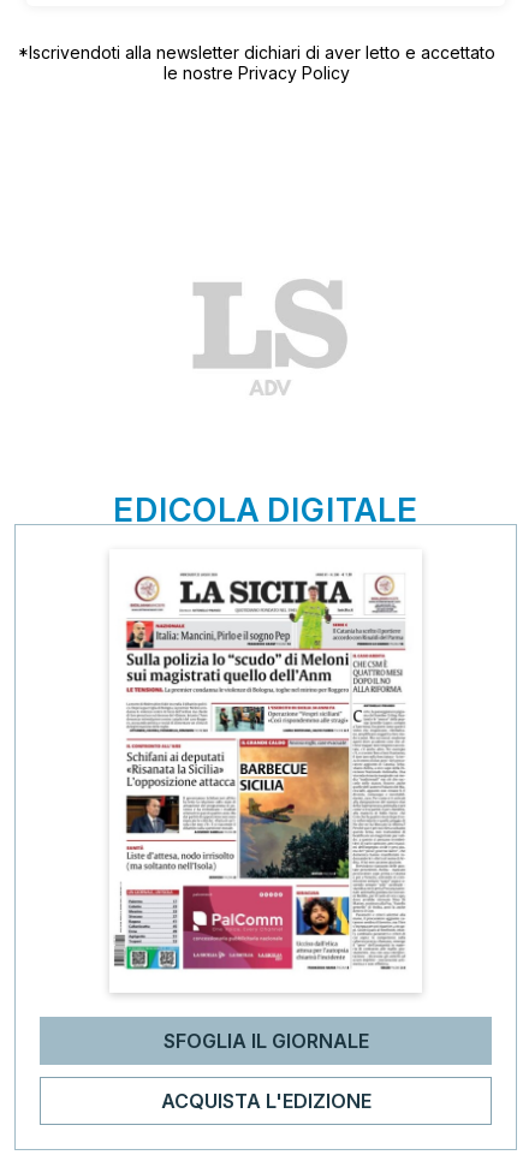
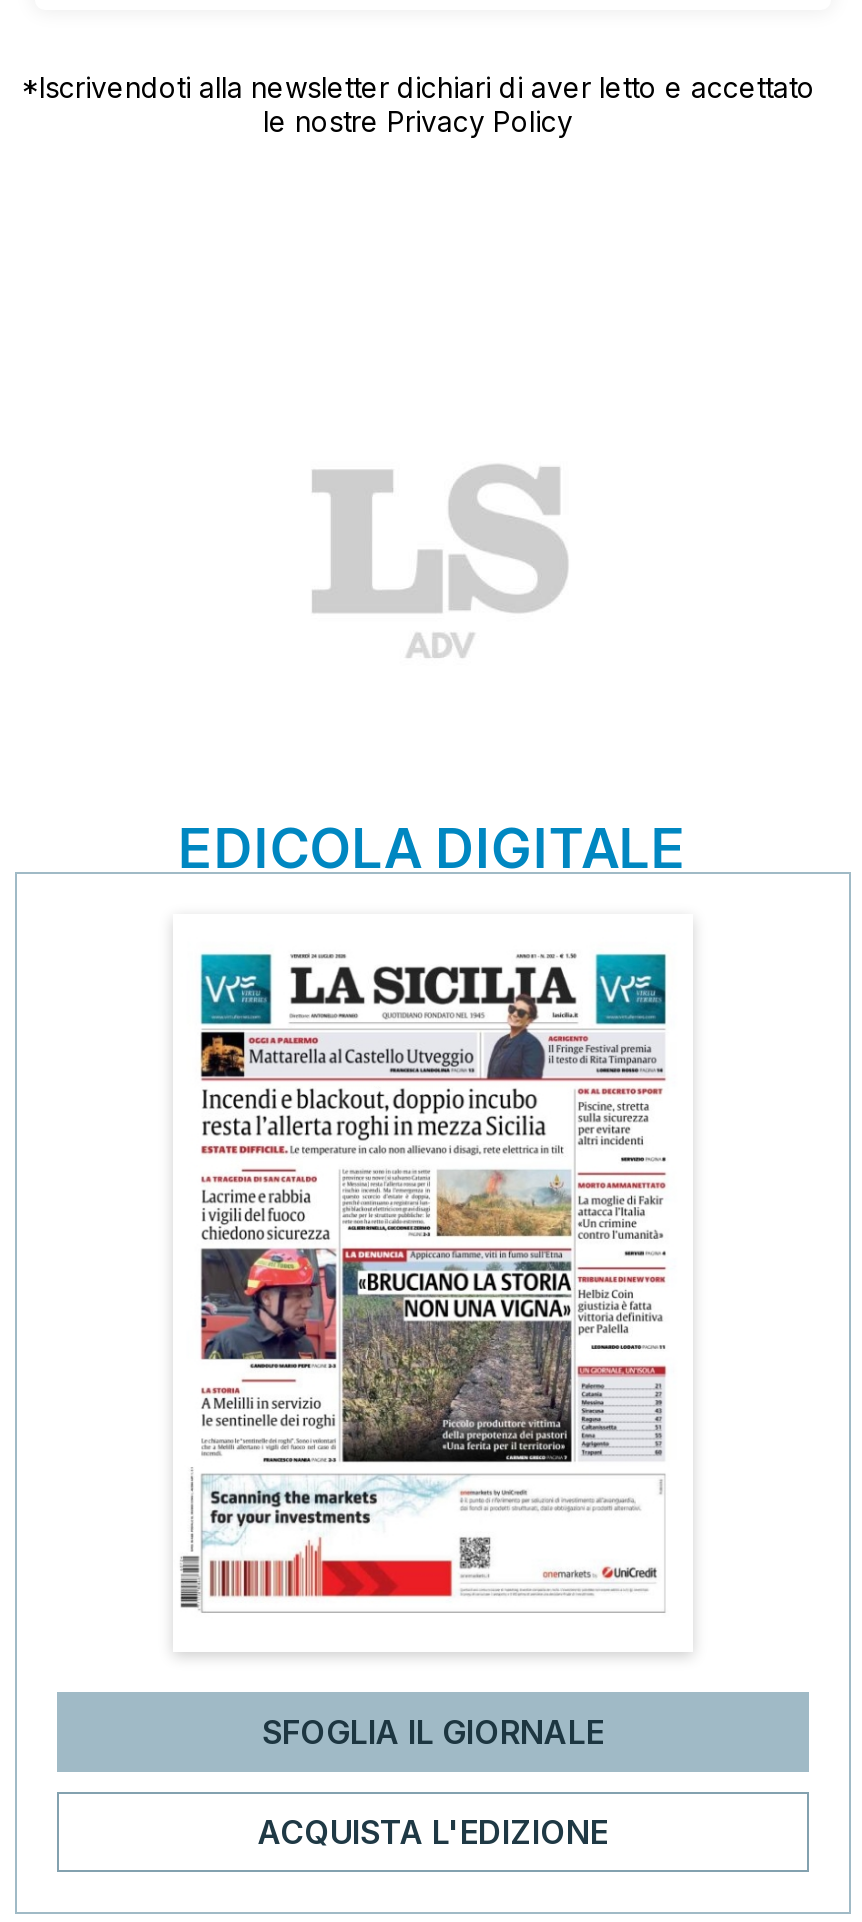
[117,573,405,970] [image] -> [187,952,667,1612] [image]

